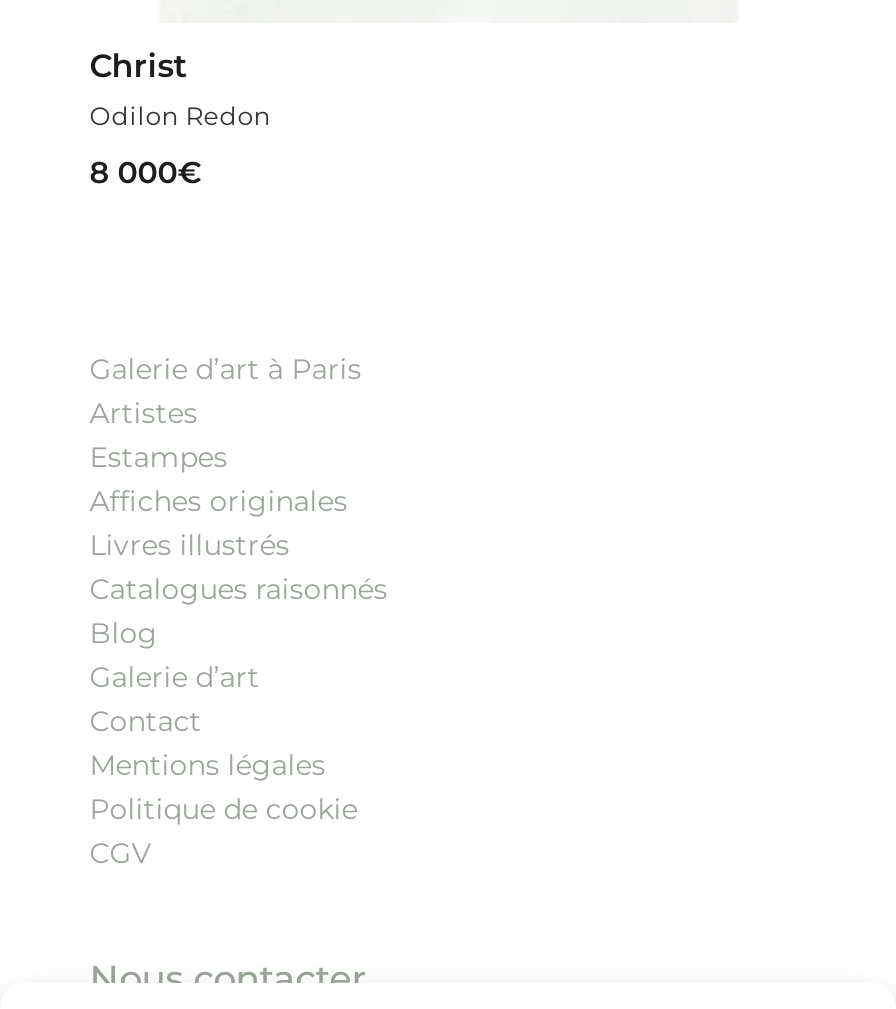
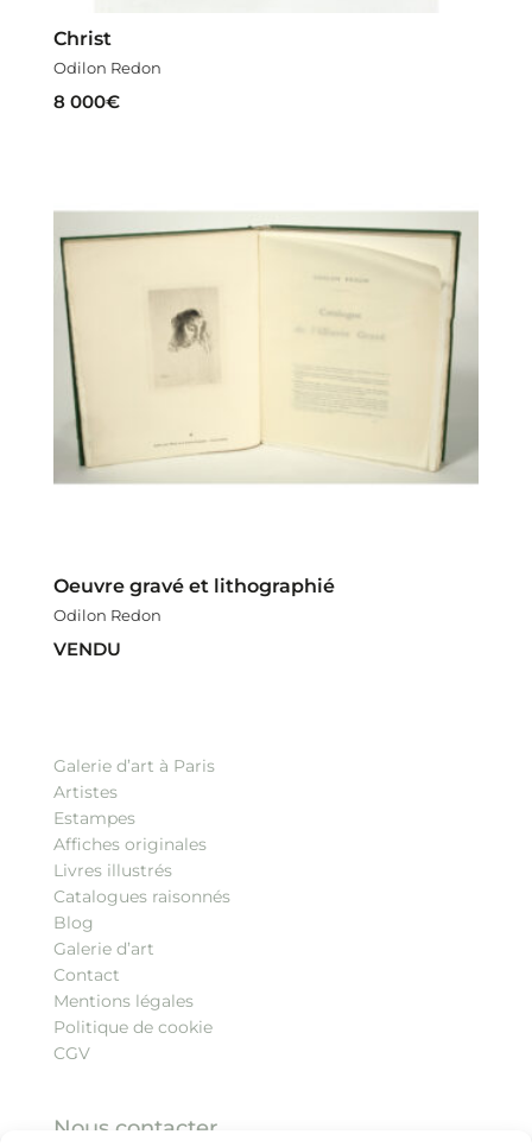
none -> [52,210,480,486] [image]
none -> [53,575,335,661] Oeuvre gravé et lithographié | Odilon Redon | VENDU

